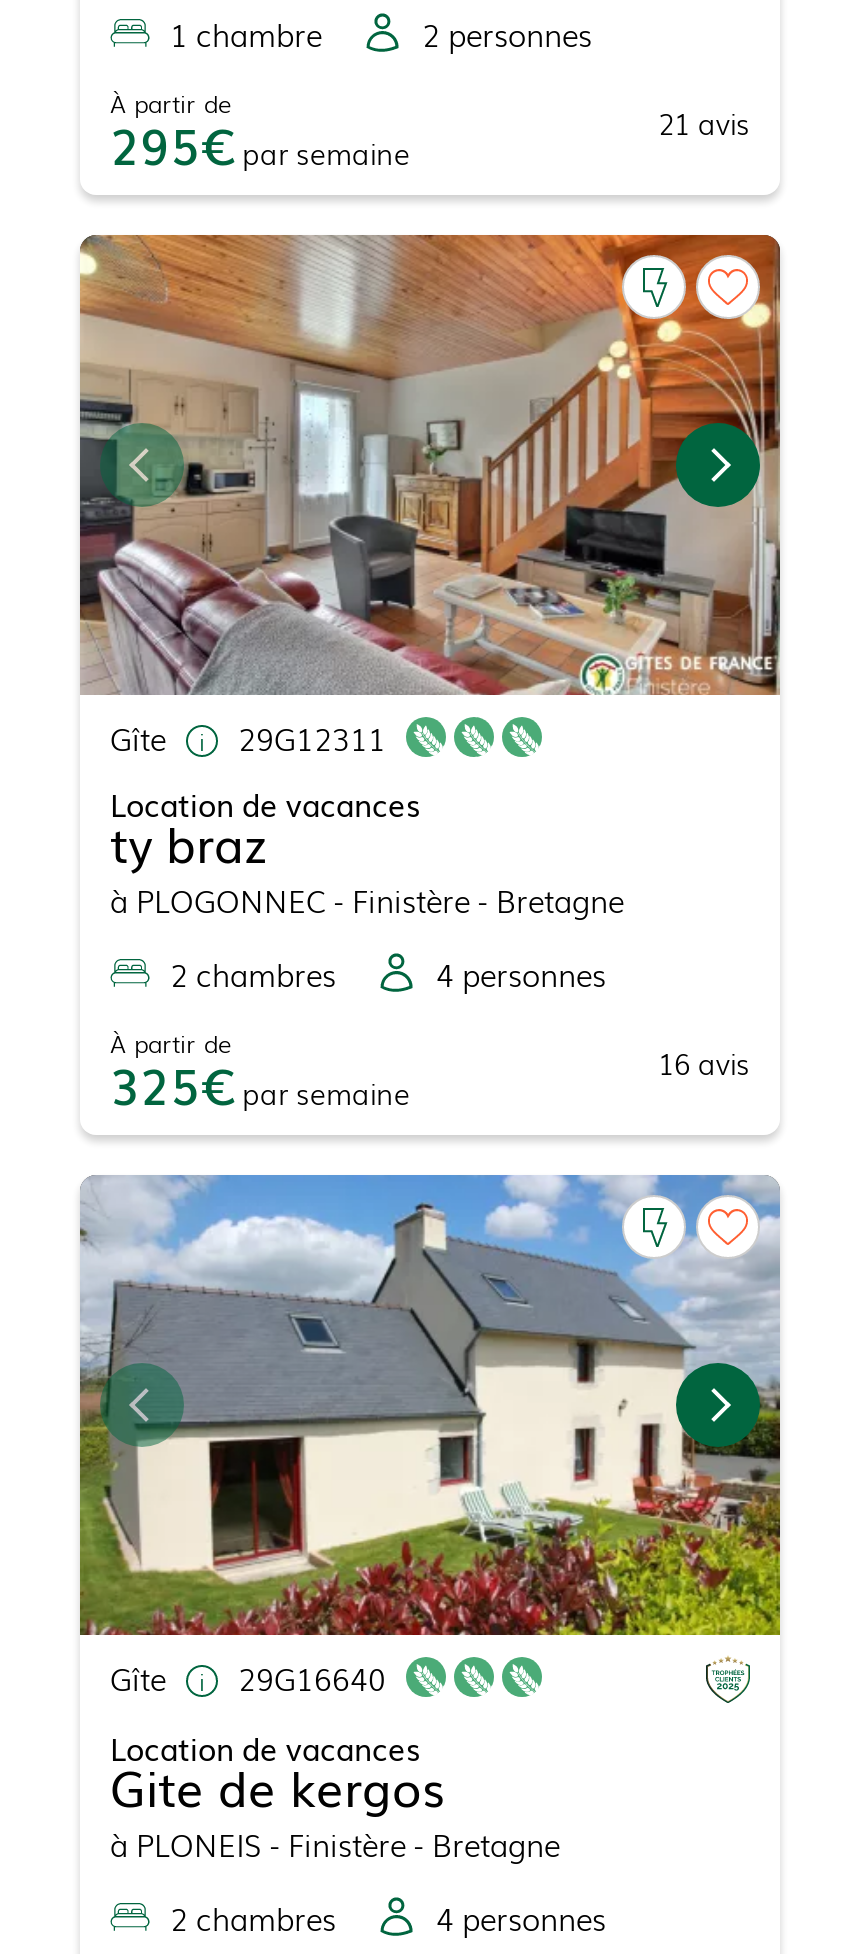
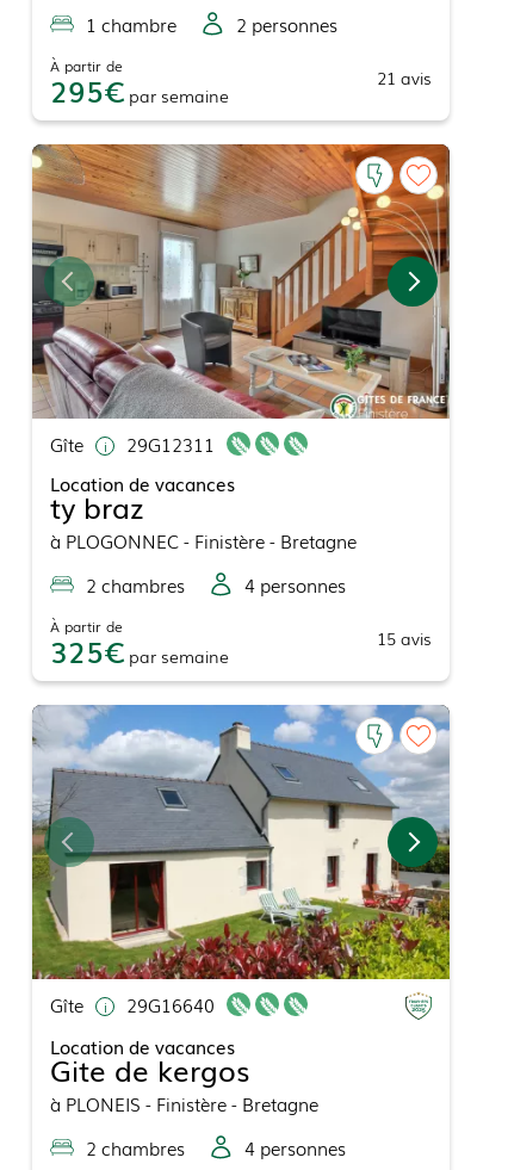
[658,1043,750,1083] 16 avis -> [377,626,432,650] 15 avis

